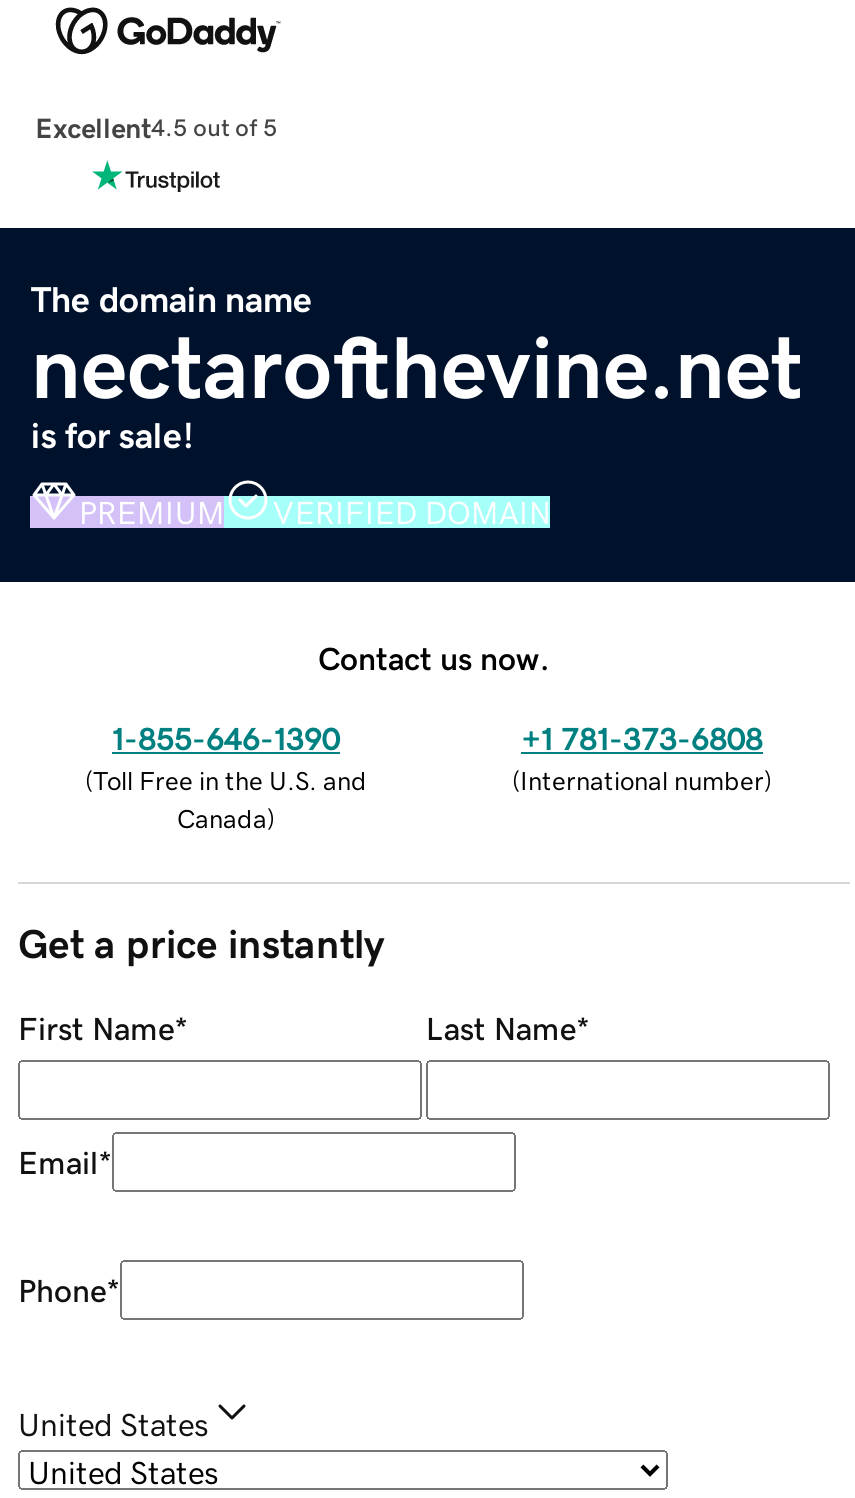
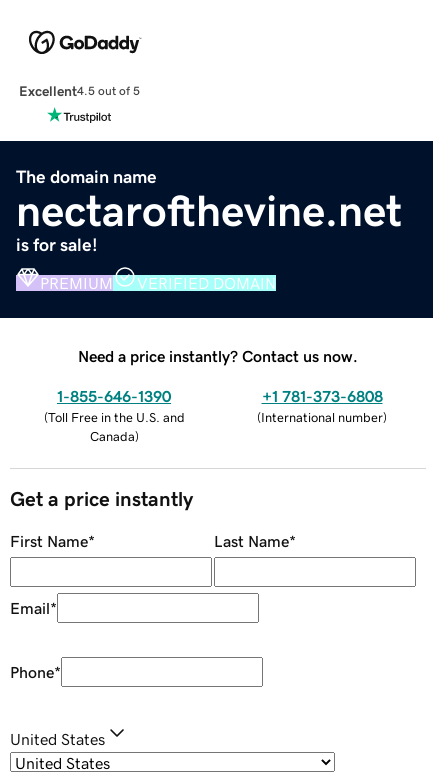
[318,641,550,673] Contact us now. -> [78,348,358,364] Need a price instantly? Contact us now.

